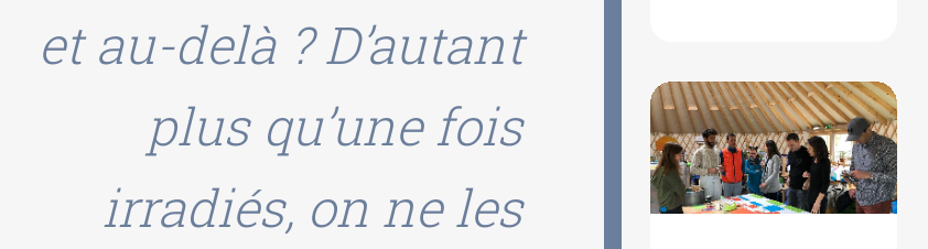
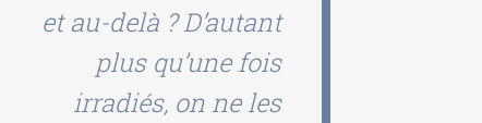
[648,79,899,216] [image] -> none

